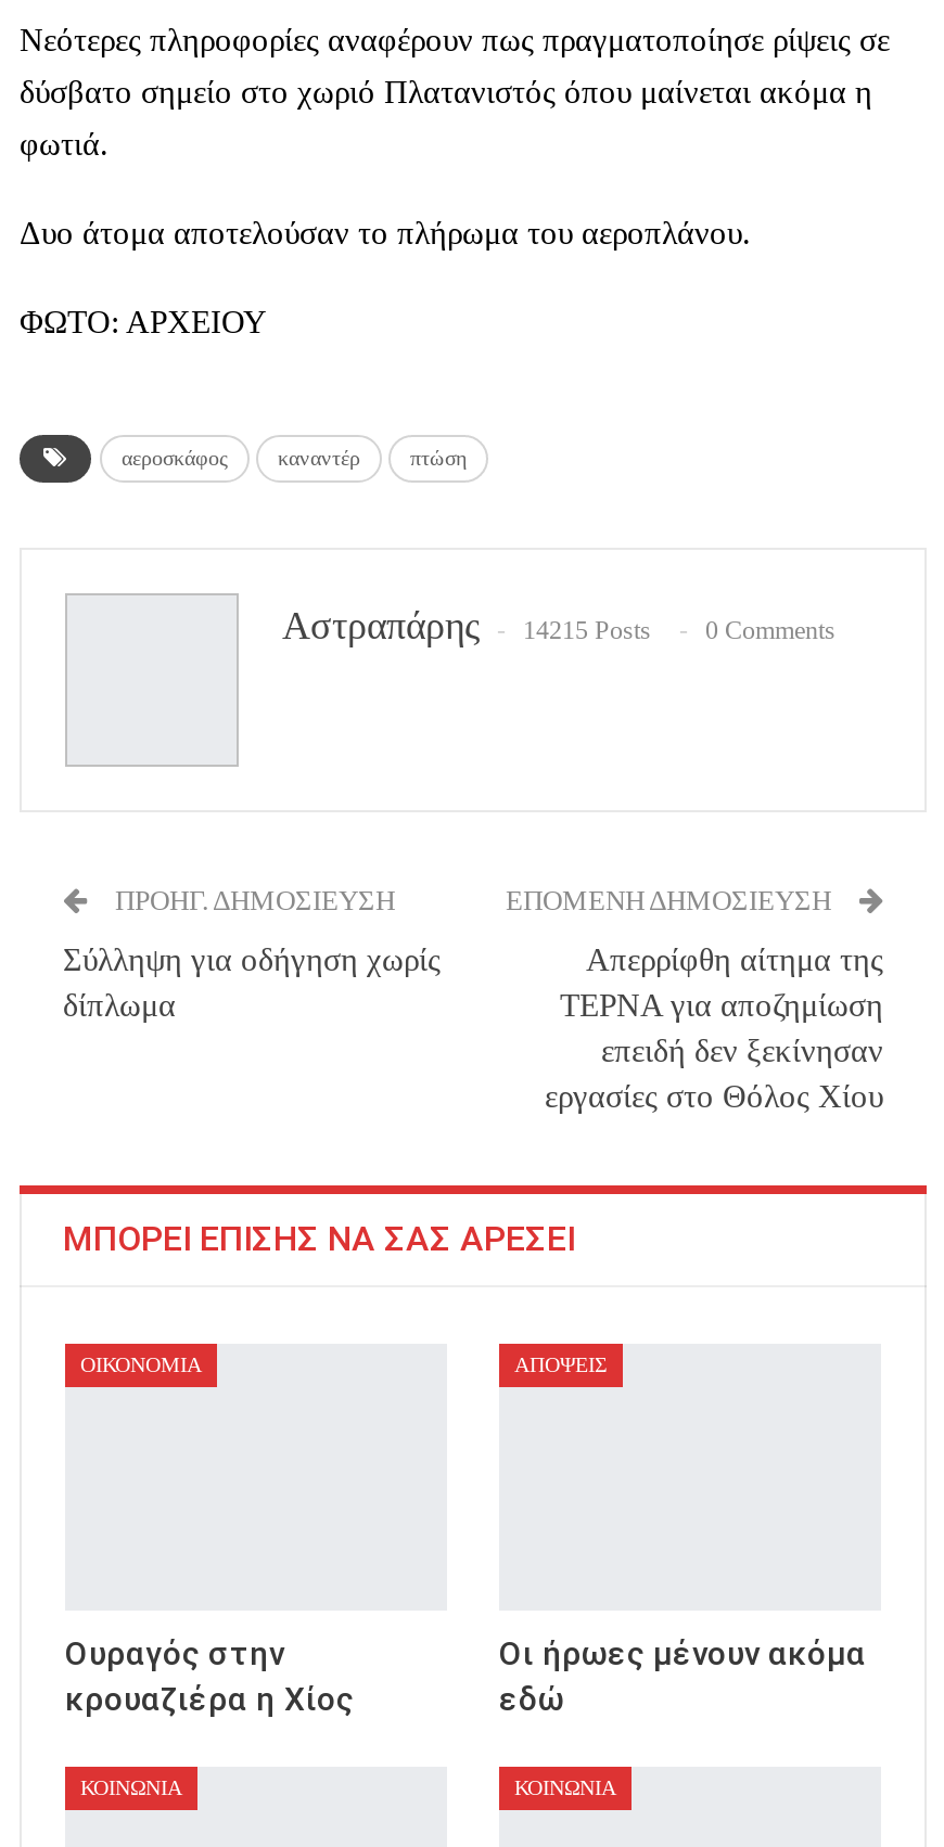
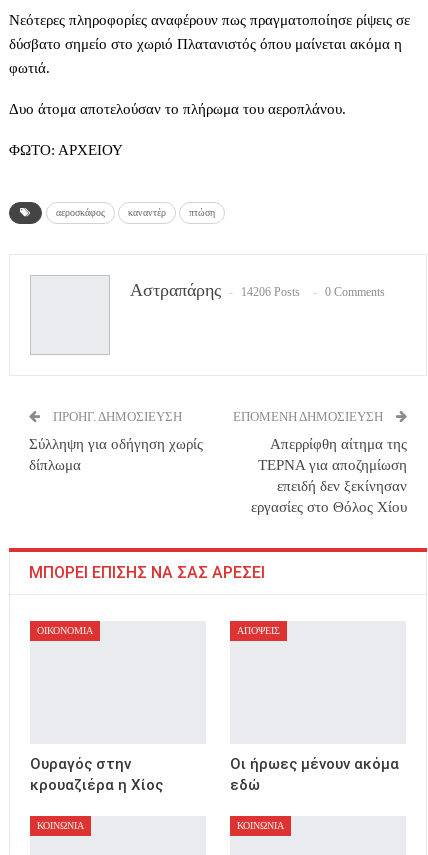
[282,603,835,647] Αστραπάρης 14215 Posts 0 Comments -> [130,280,385,300] Αστραπάρης 14206 Posts 0 Comments

